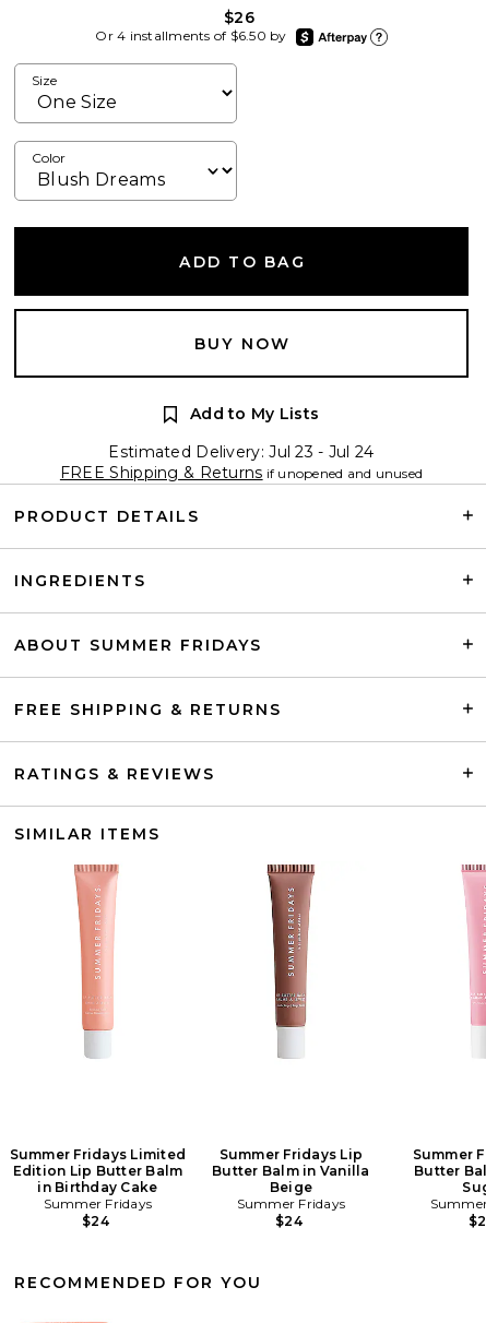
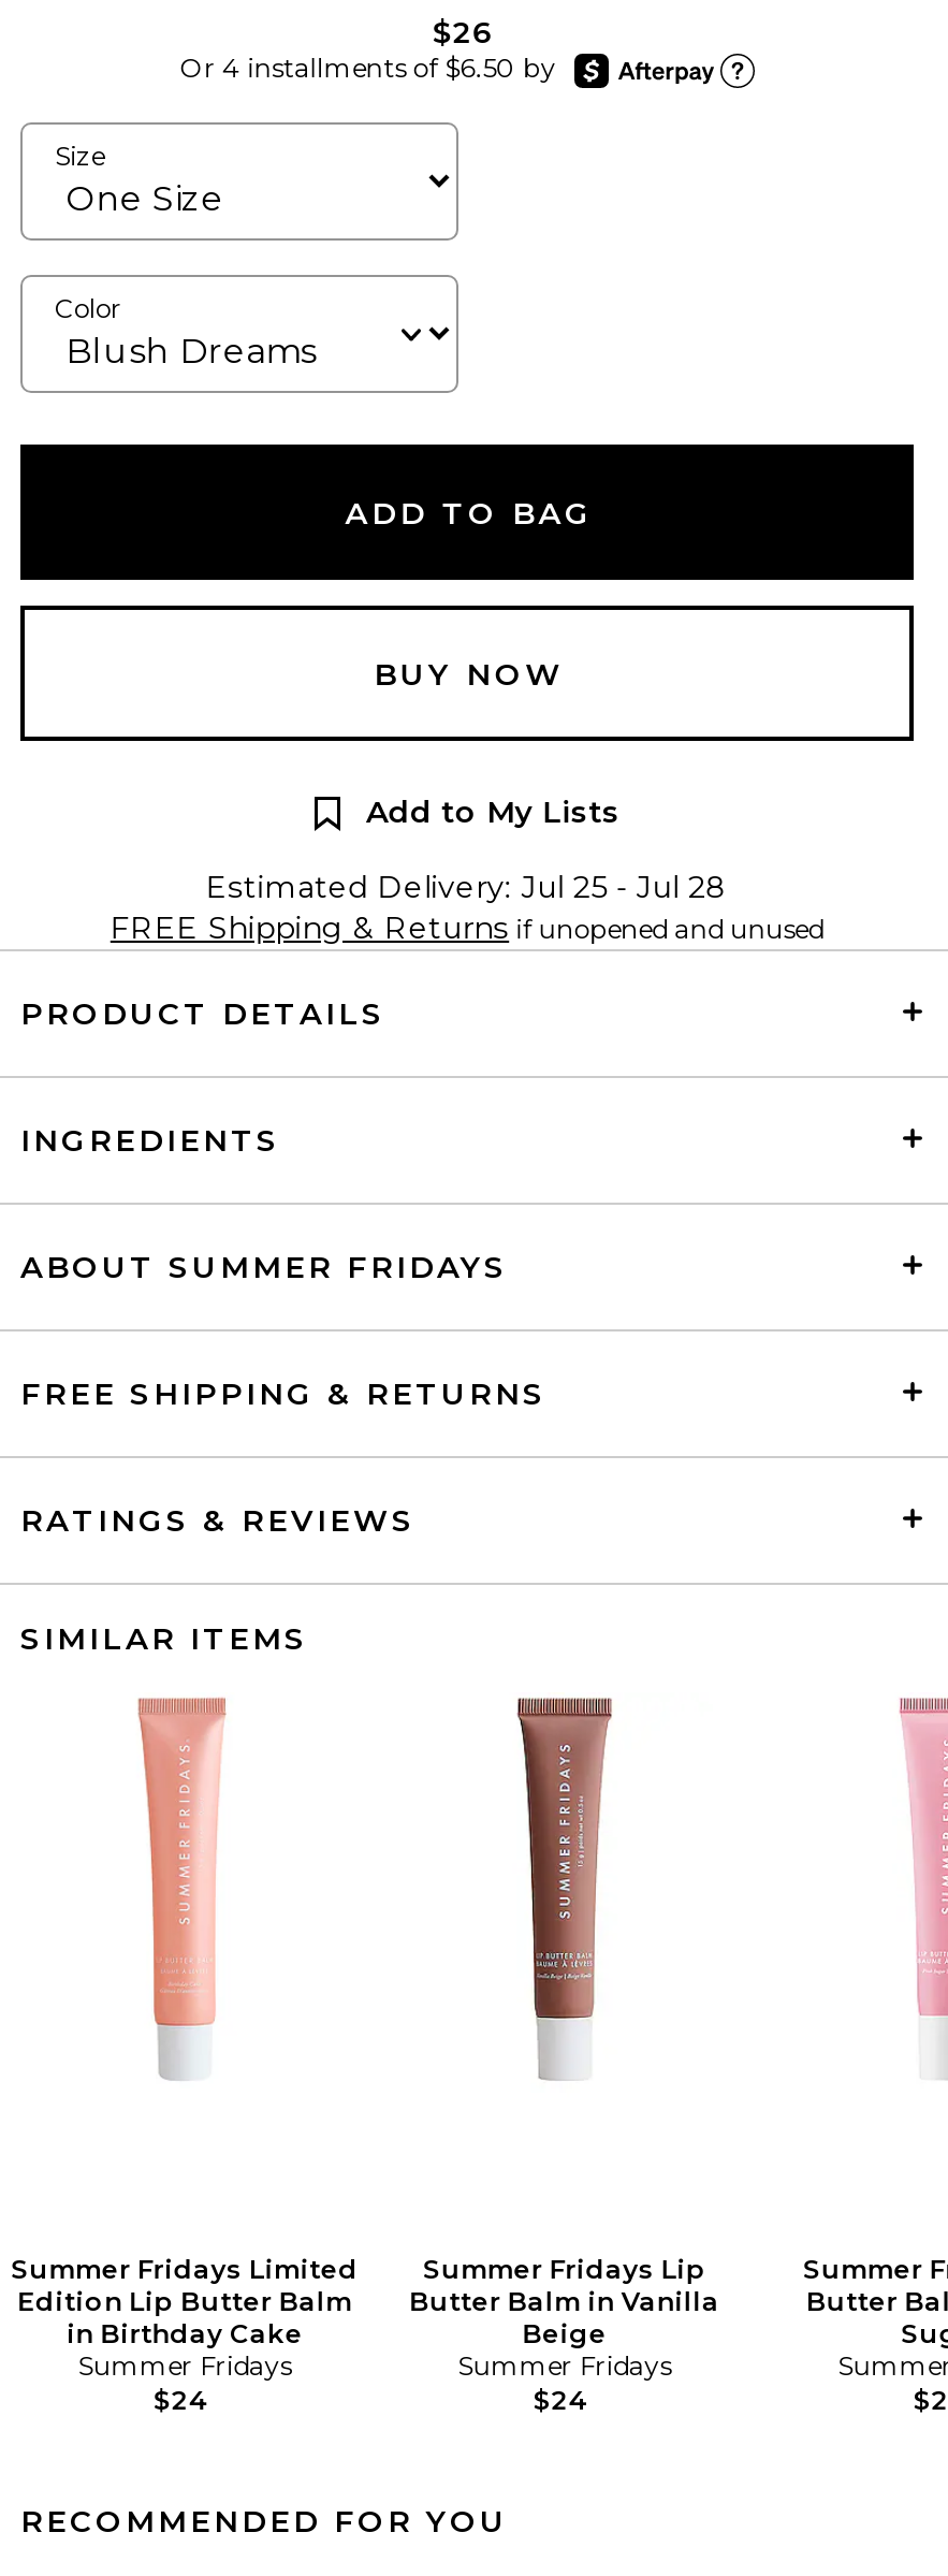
[109,442,374,461] Estimated Delivery: Jul 23 - Jul 24 -> [206,867,728,906] Estimated Delivery: Jul 25 - Jul 28

